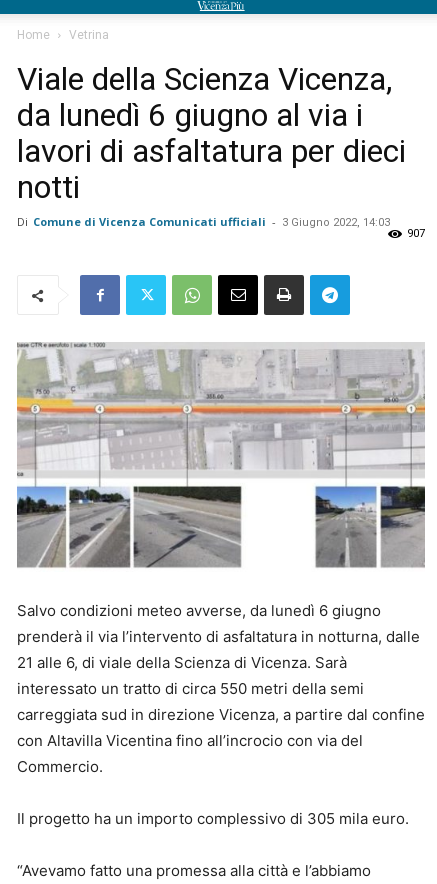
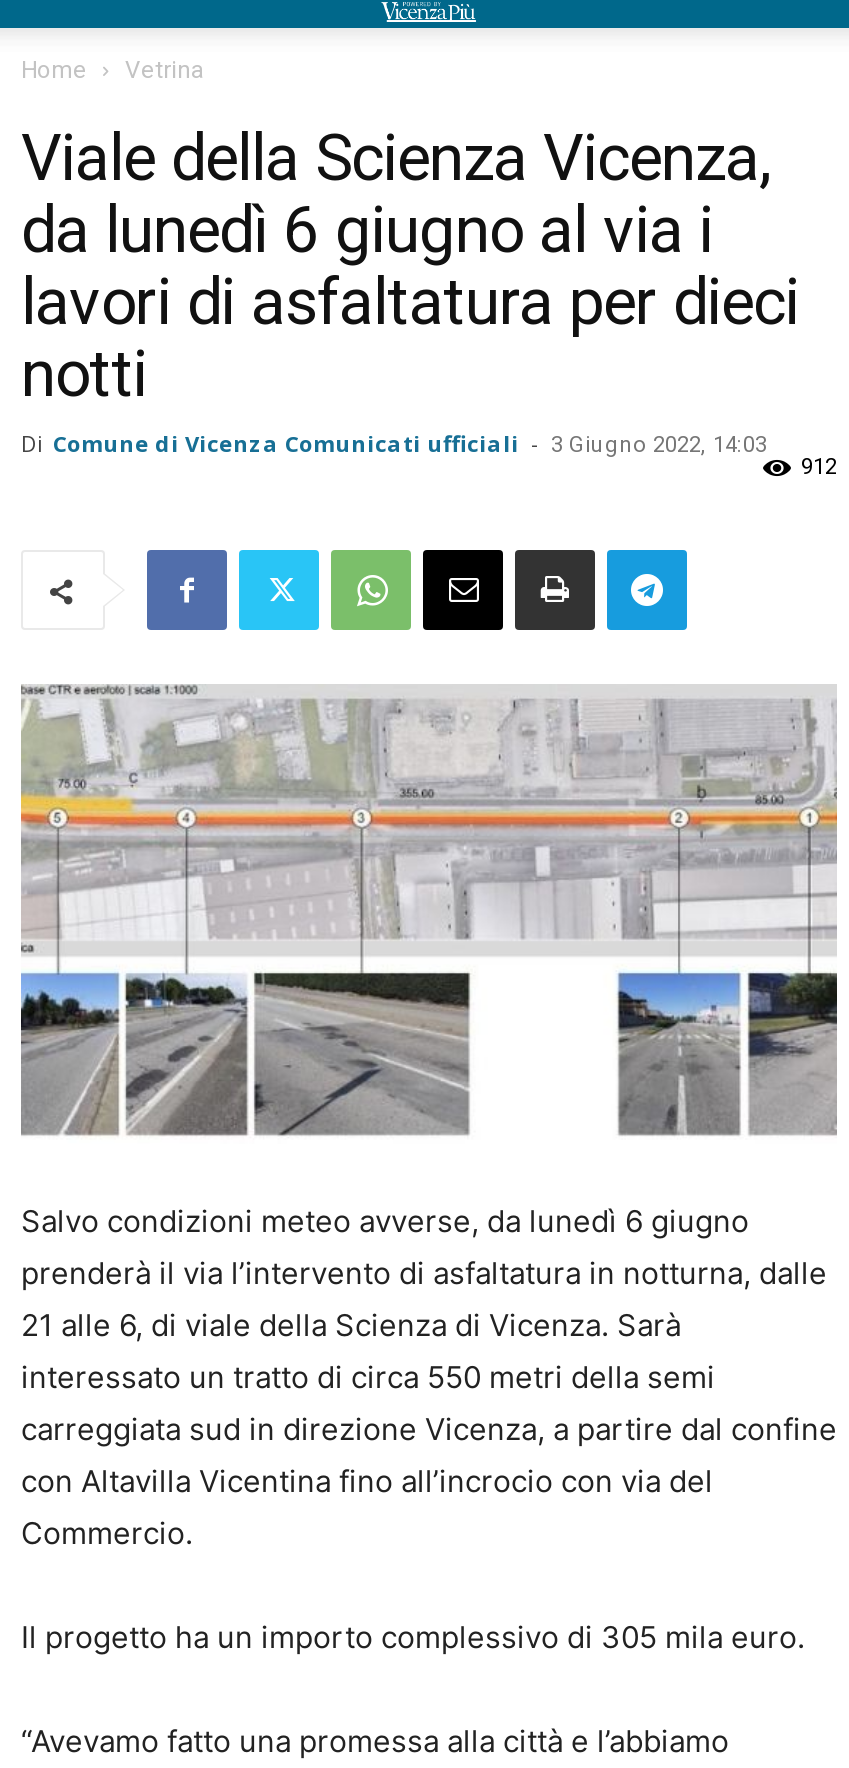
[407,227,425,240] 907 -> [801,454,837,480] 912

